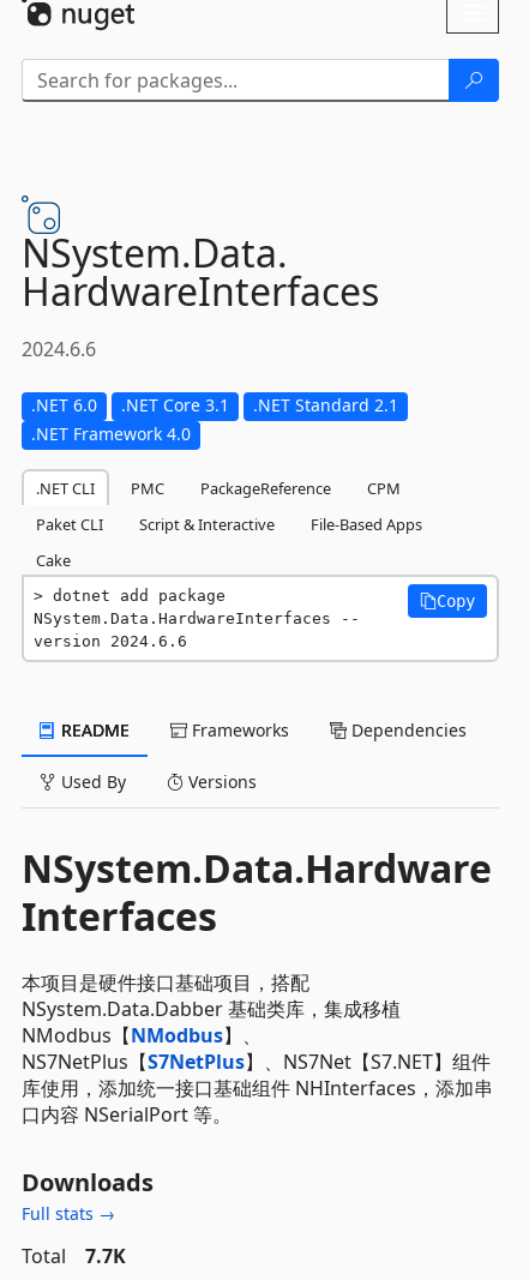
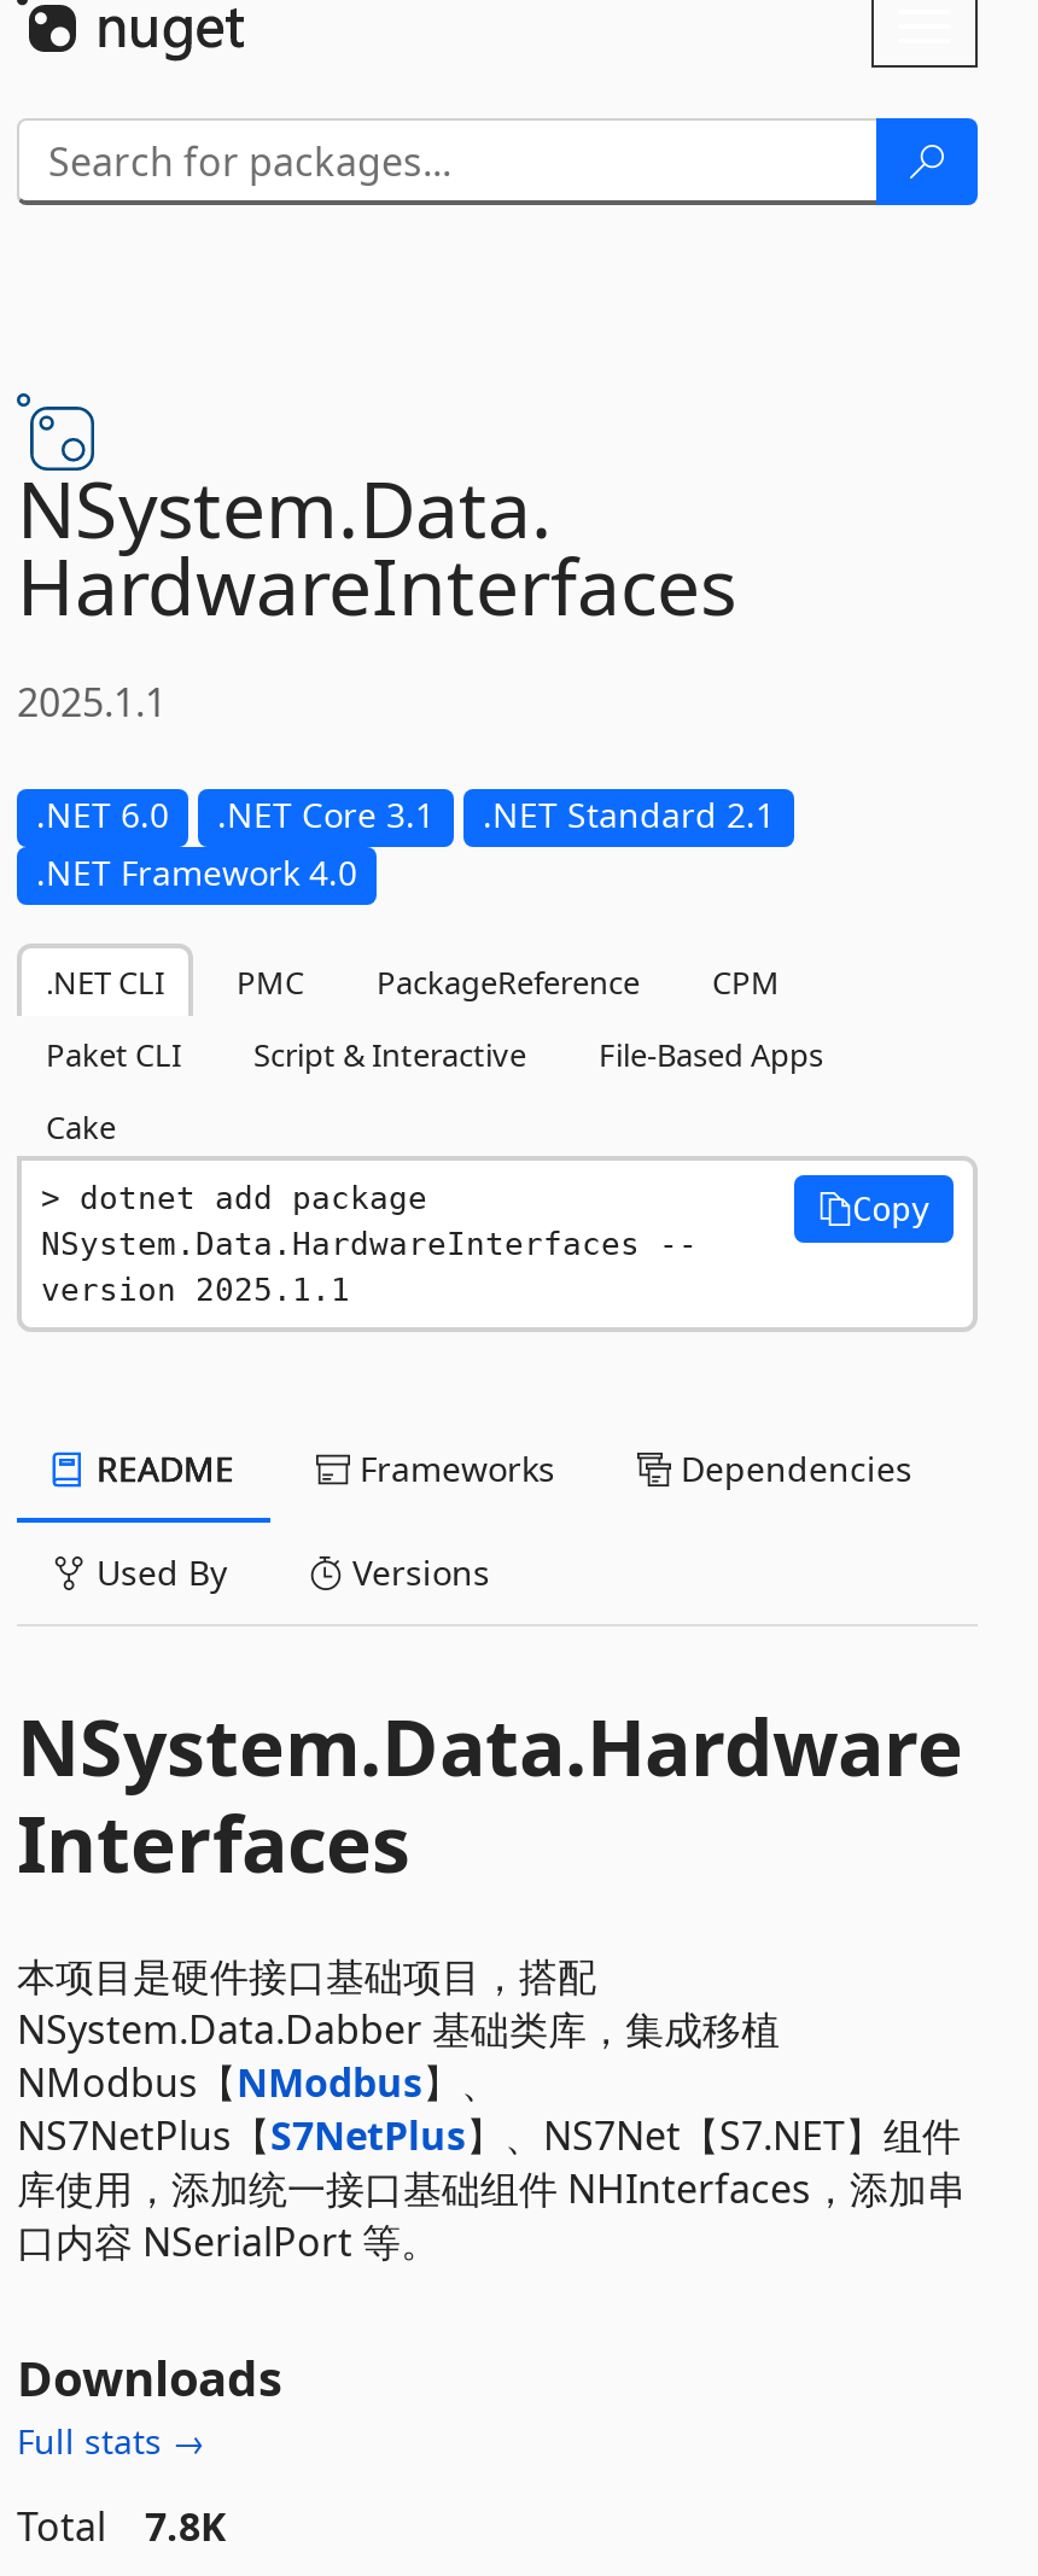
[22,336,96,362] 2024.6.6 -> [17,676,167,729] 2025.1.1
[34,632,187,650] version 2024.6.6 -> [41,1272,350,1308] version 2025.1.1
[22,1243,126,1269] Total 7.7K -> [17,2500,227,2553] Total 7.8K

